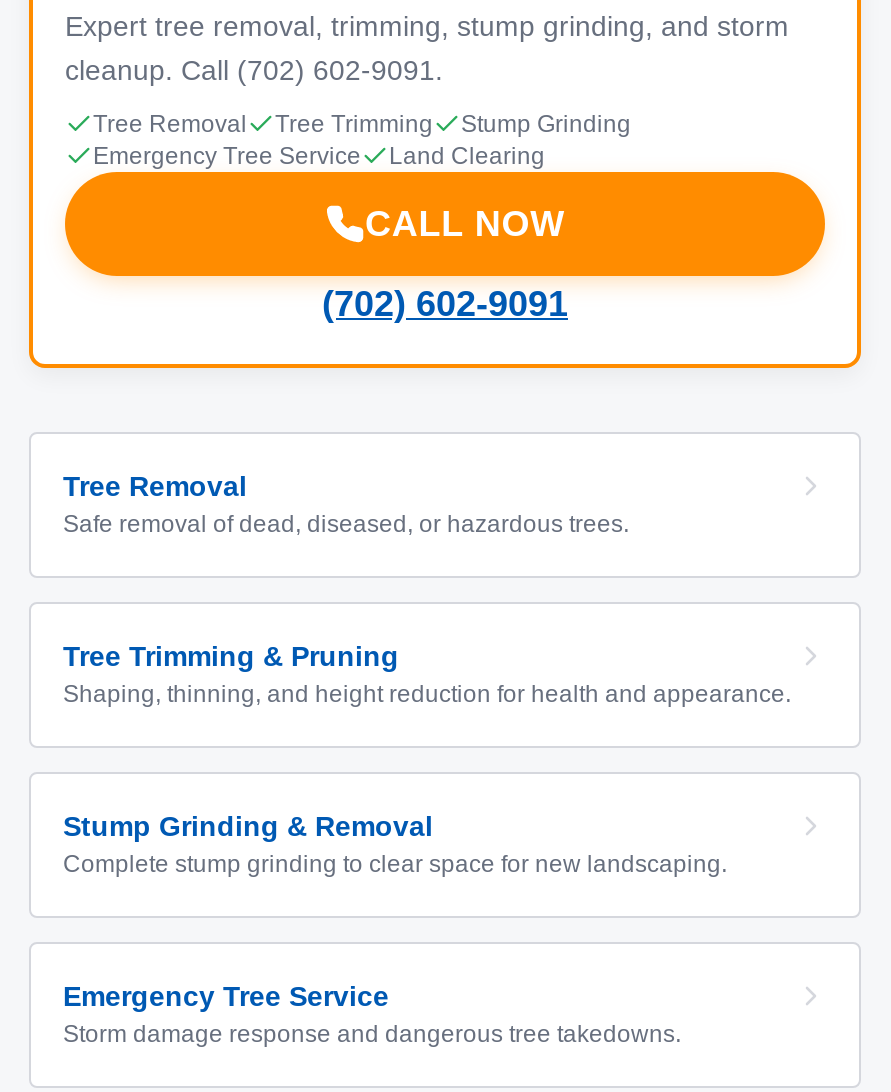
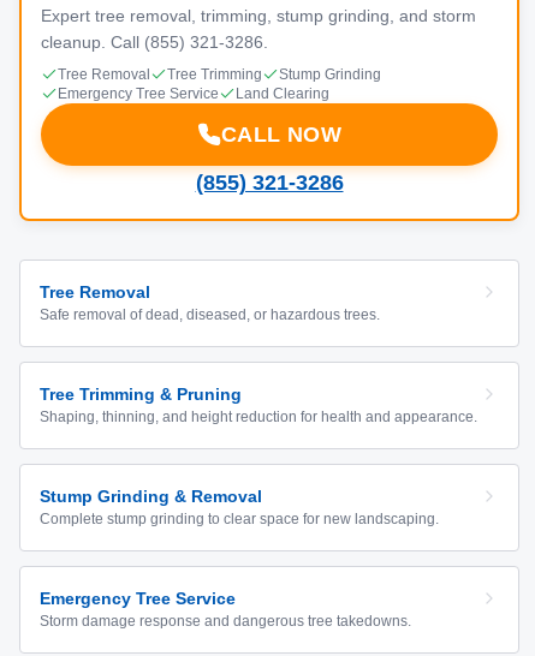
[65,54,443,86] cleanup. Call (702) 602-9091. -> [41,32,268,52] cleanup. Call (855) 321-3286.
[322,284,568,324] (702) 602-9091 -> [195,171,343,195] (855) 321-3286

